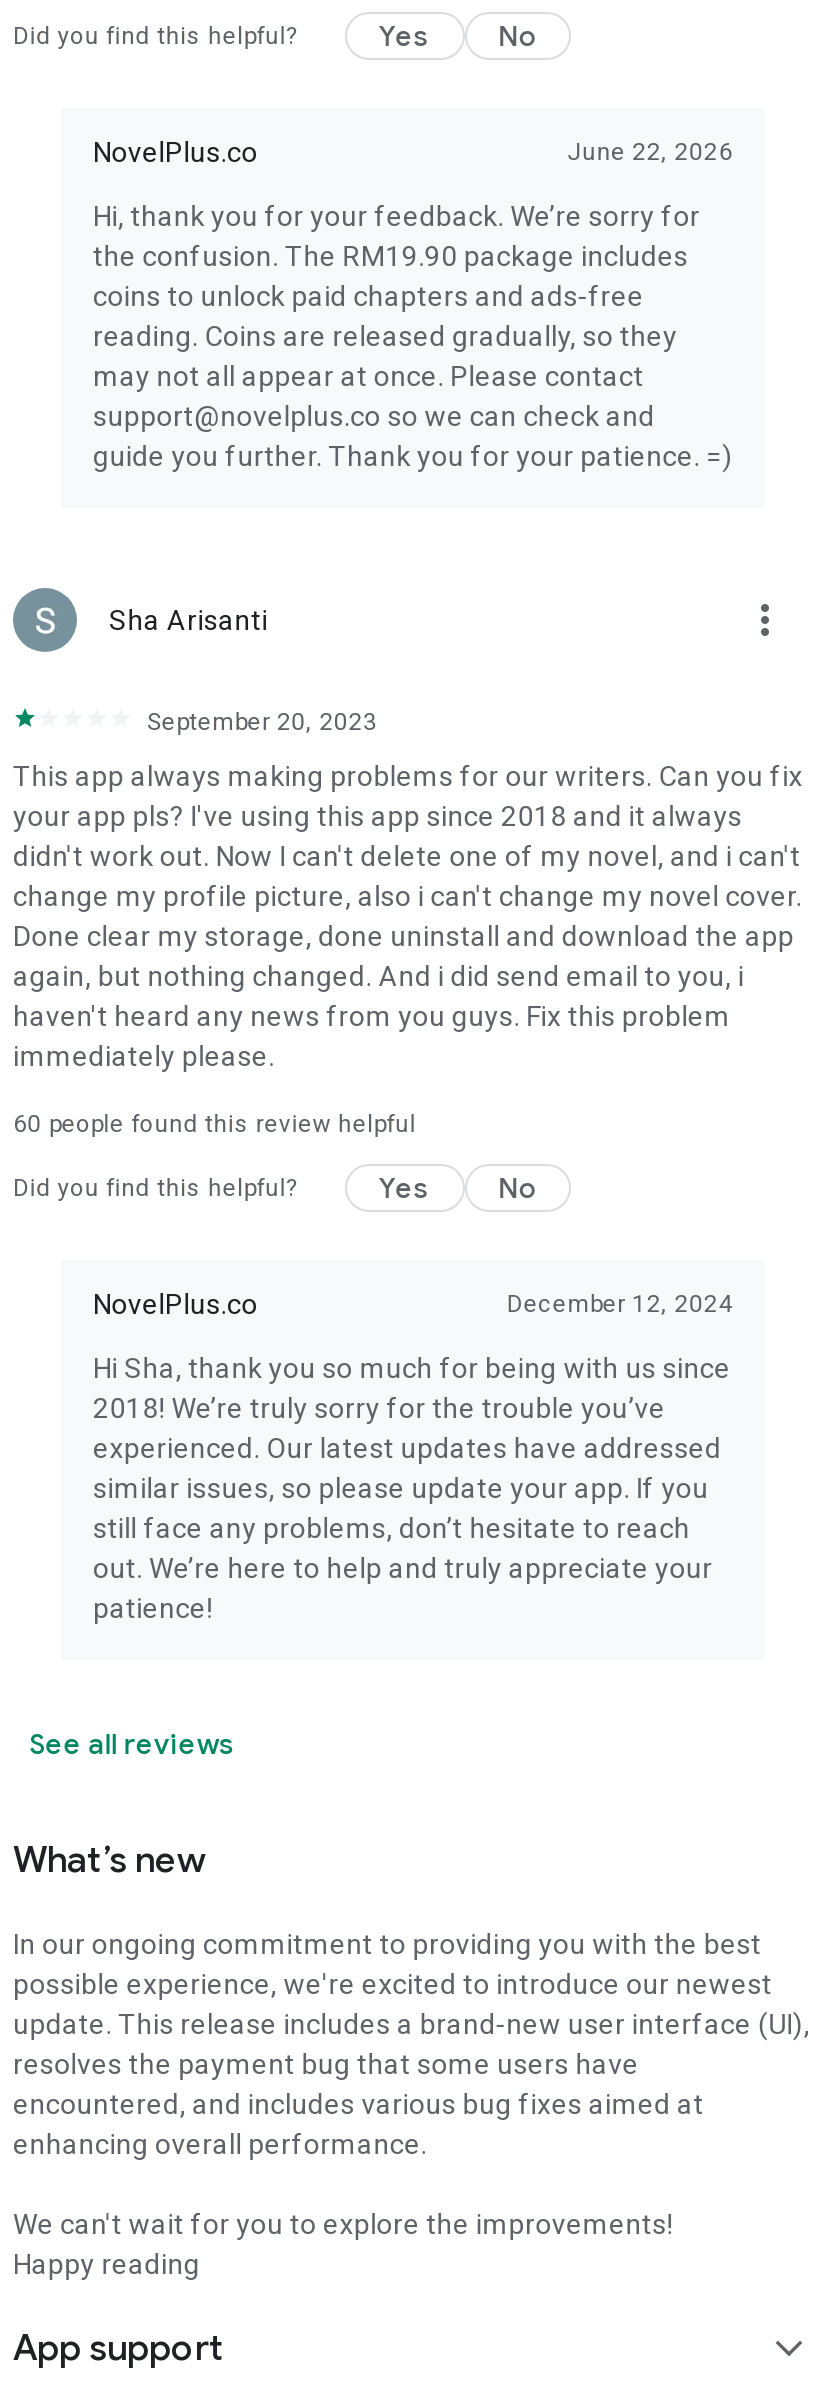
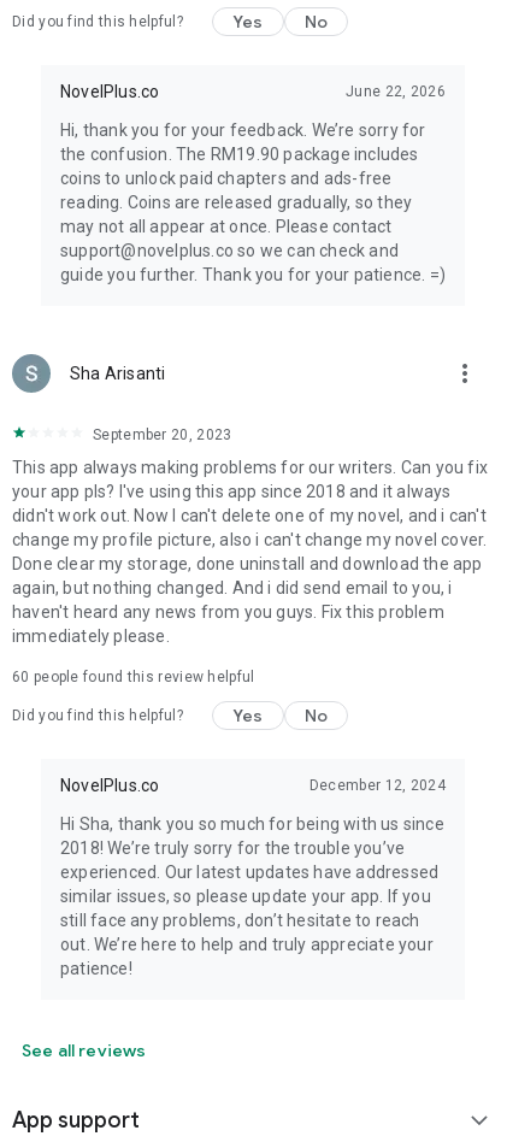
[13,1838,810,2280] What’s new | In our ongoing commitment to providing you with the best | possible experience, we're excited to introduce our newest | update. This release includes a brand-new user interface (UI), | resolves the payment bug that some users have | encountered, and includes various bug fixes aimed at | enhancing overall performance. | We can't wait for you to explore the improvements! | Happy reading -> none

